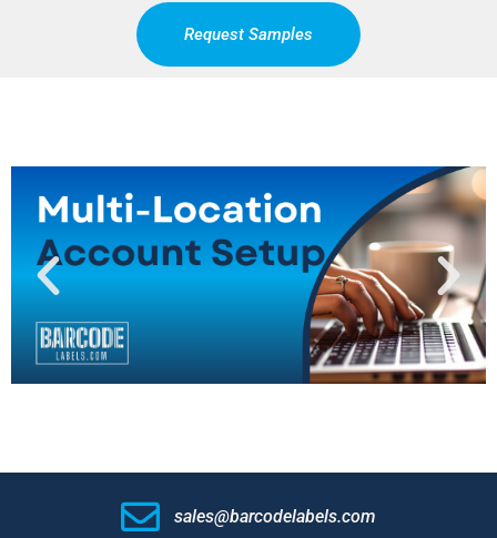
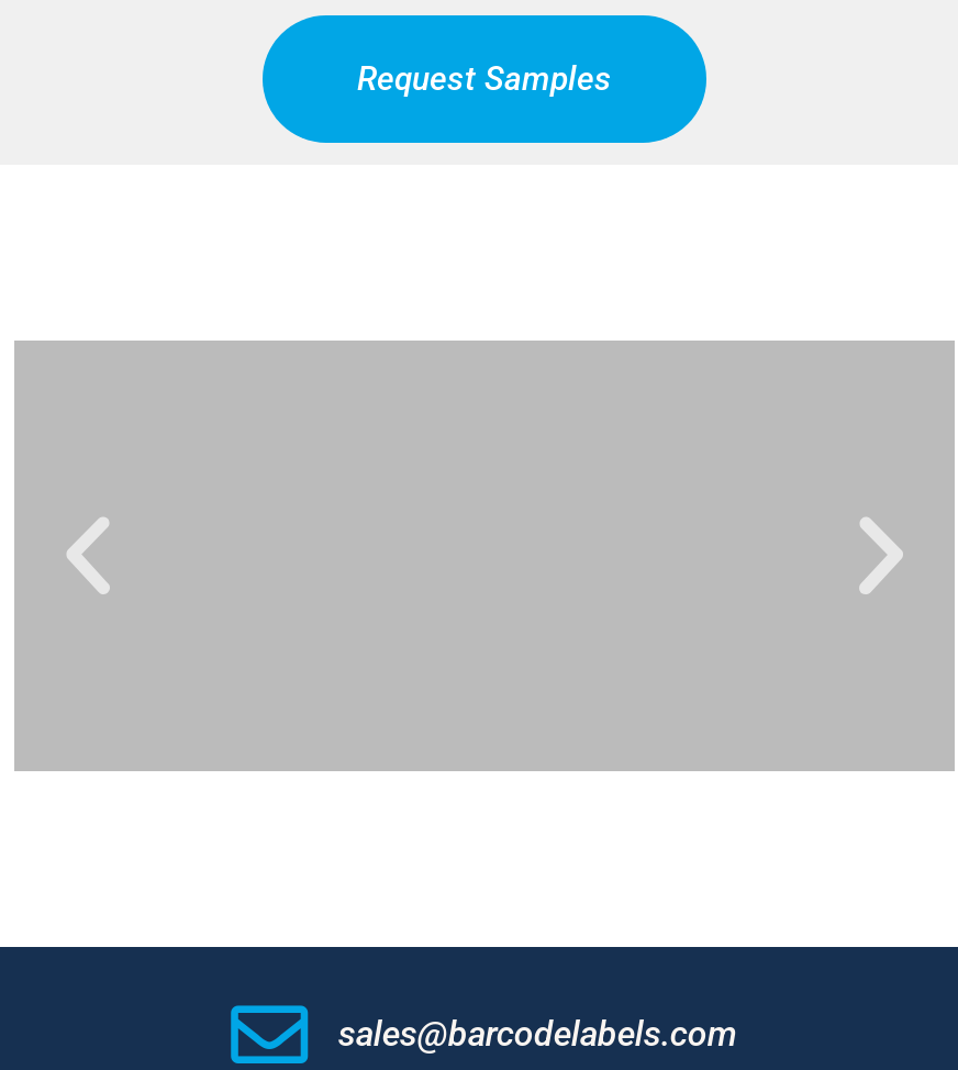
[10,166,486,384] [image] -> none

